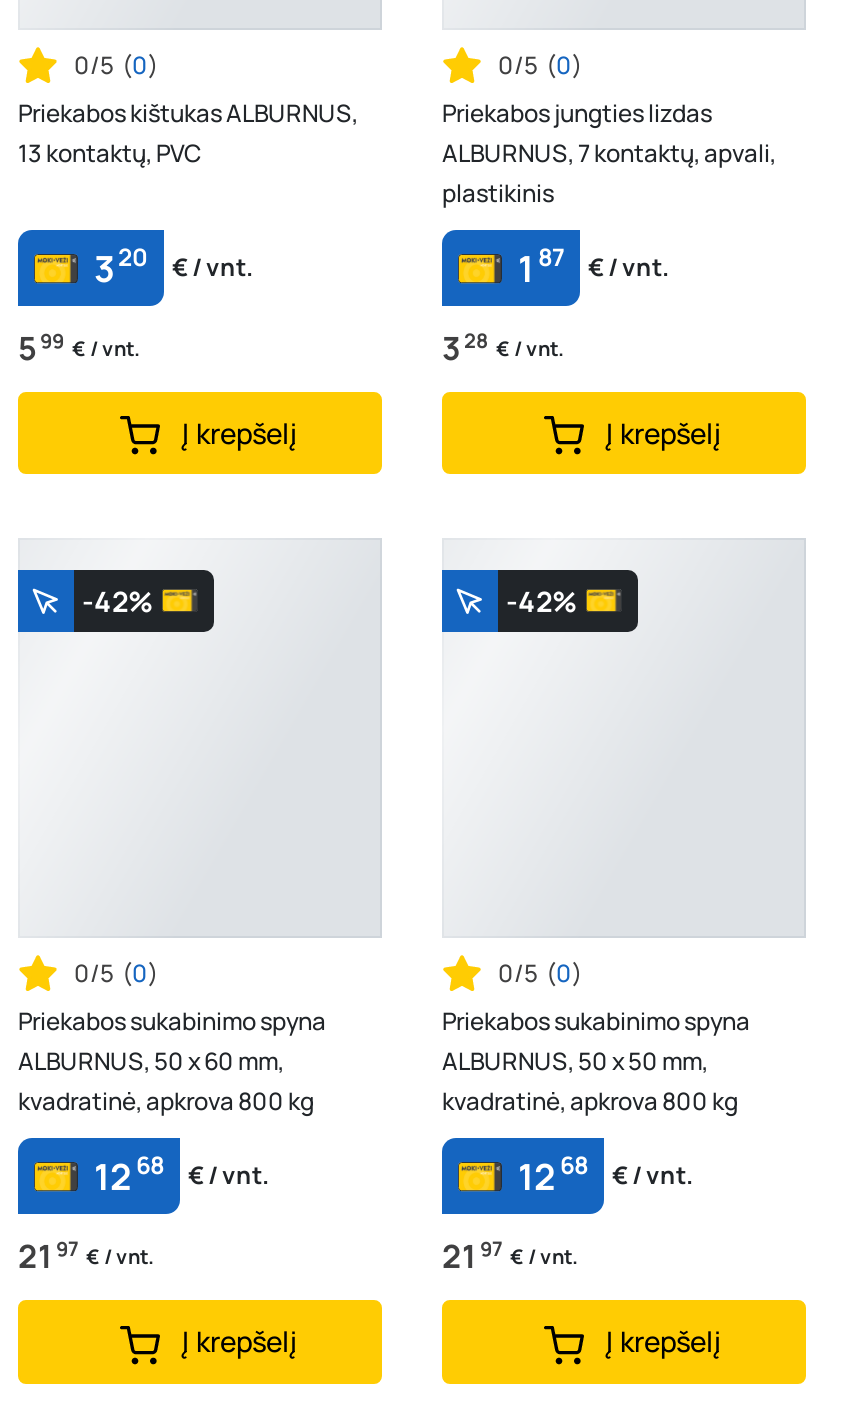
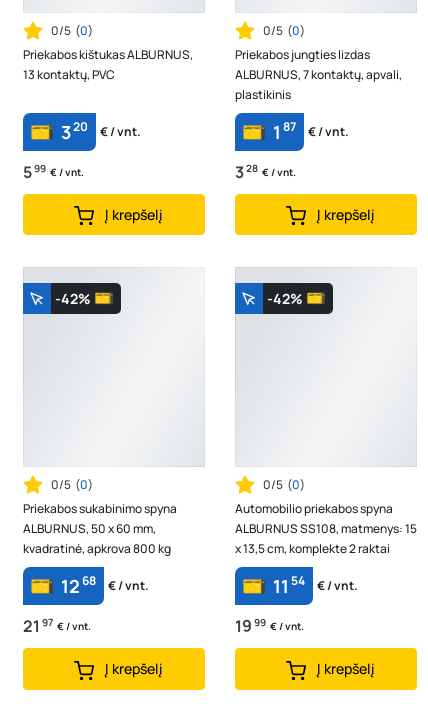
[442,1005,750,1119] Priekabos sukabinimo spyna | ALBURNUS, 50 x 50 mm, | kvadratinė, apkrova 800 kg -> [235,500,417,557] Automobilio priekabos spyna | ALBURNUS SS108, matmenys: 15 | x 13,5 cm, komplekte 2 raktai
[518,1149,694,1201] 12 68 € / vnt. -> [273,572,358,598] 11 54 € / vnt.
[442,1235,578,1279] 21 97 € / vnt. -> [235,615,304,637] 19 99 € / vnt.

